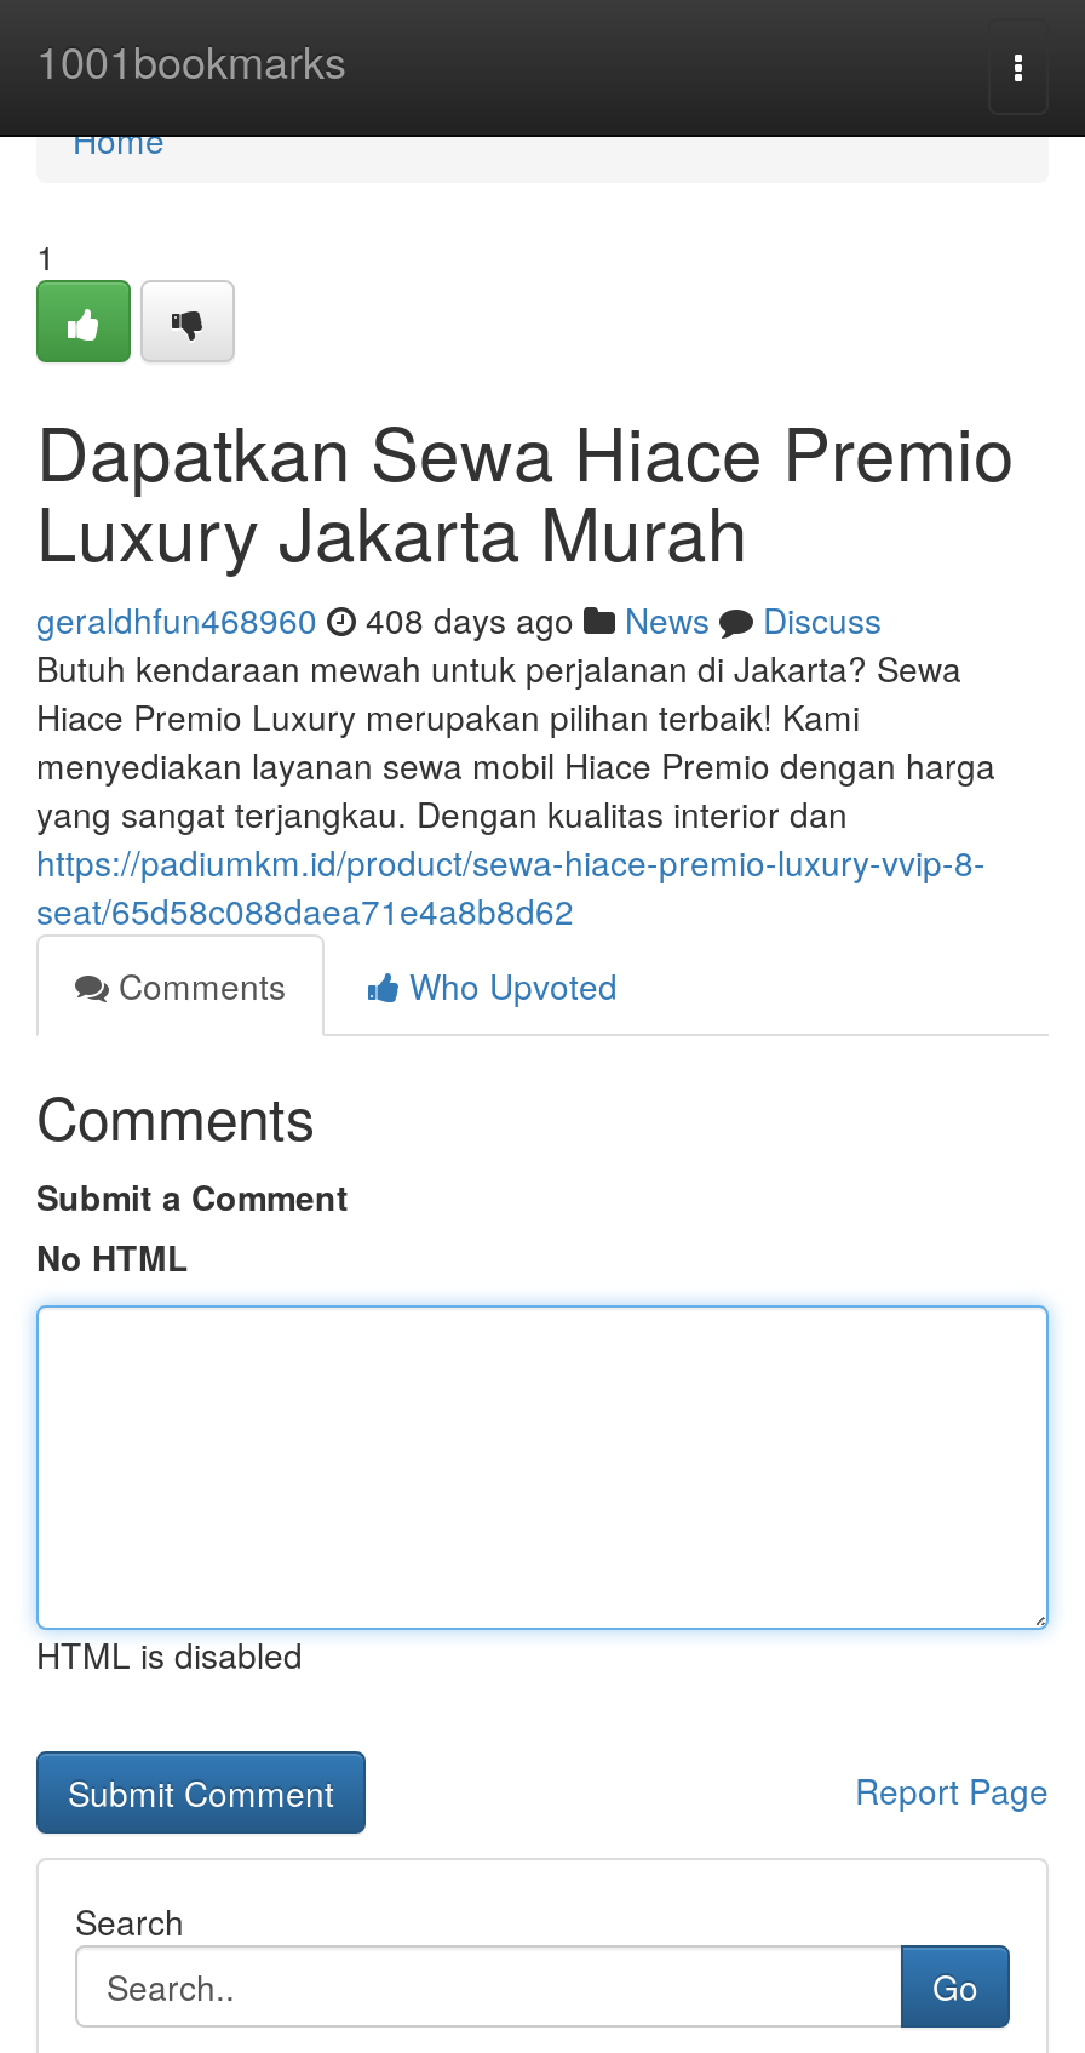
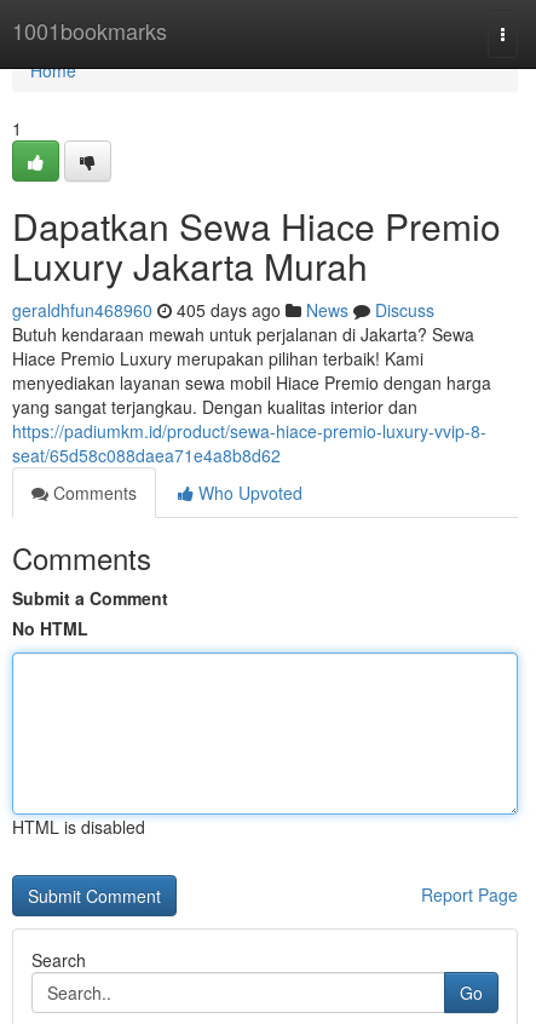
[36,595,882,644] geraldhfun468960 408 days ago News Discuss -> [12,298,434,322] geraldhfun468960 405 days ago News Discuss

